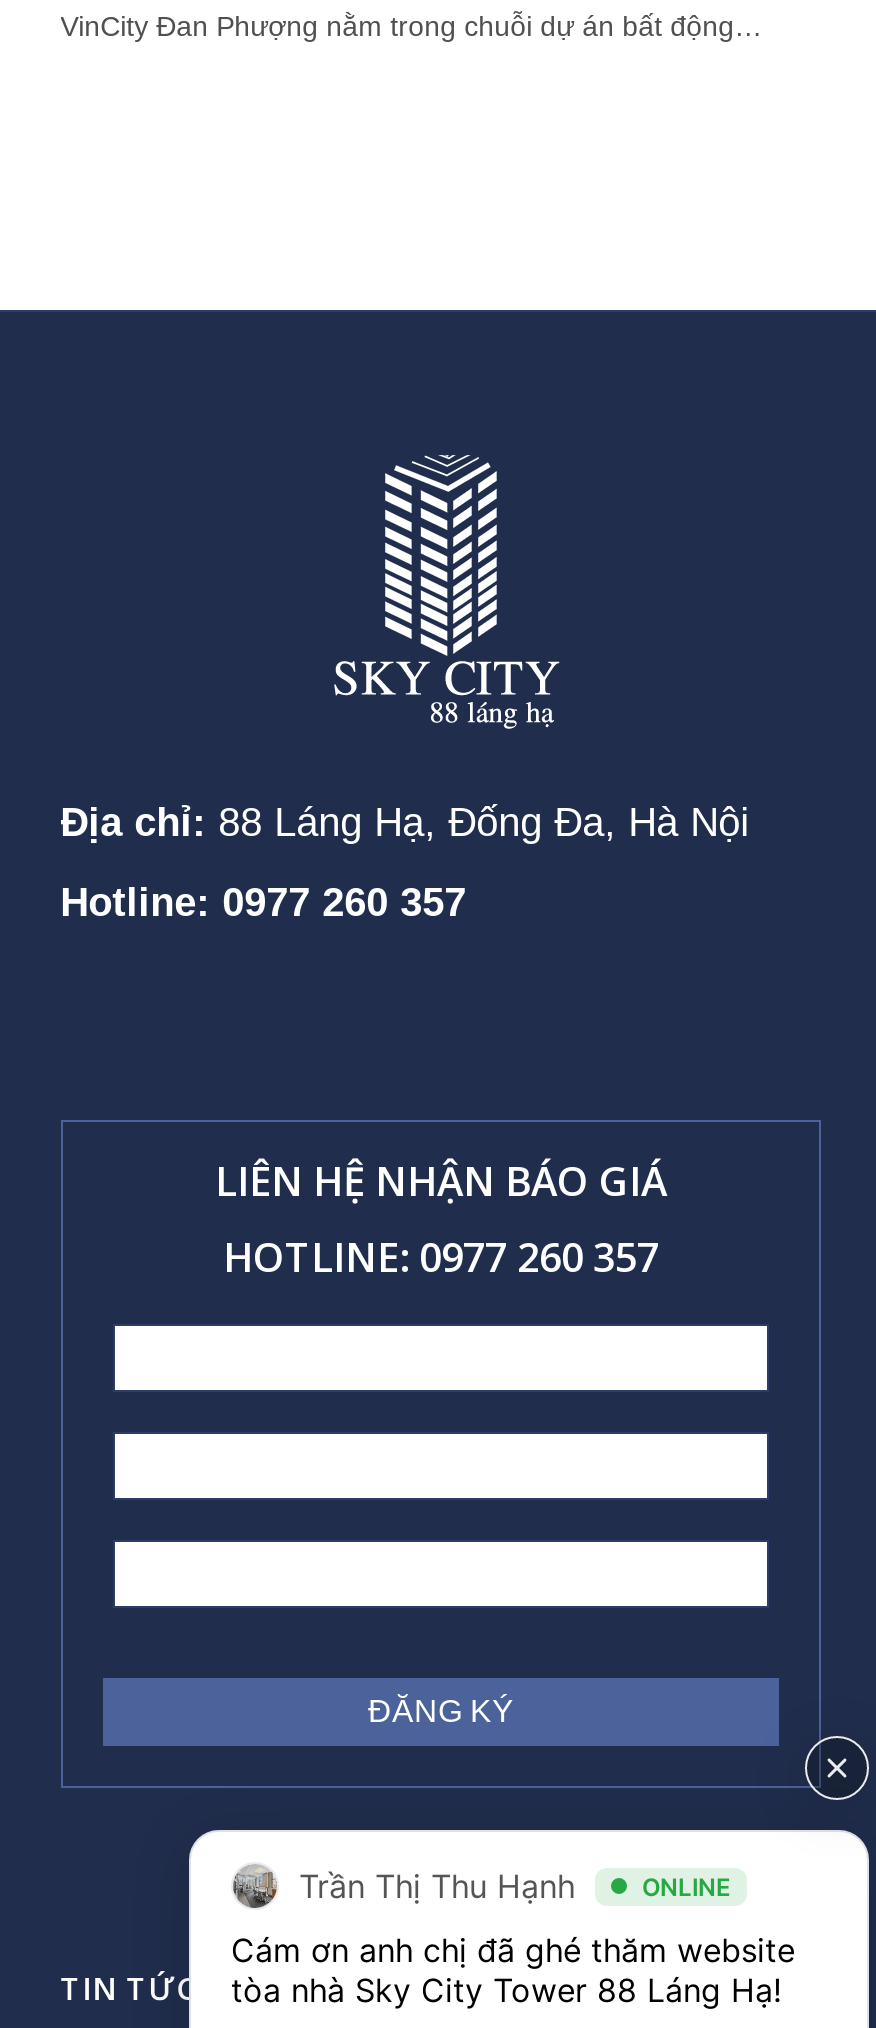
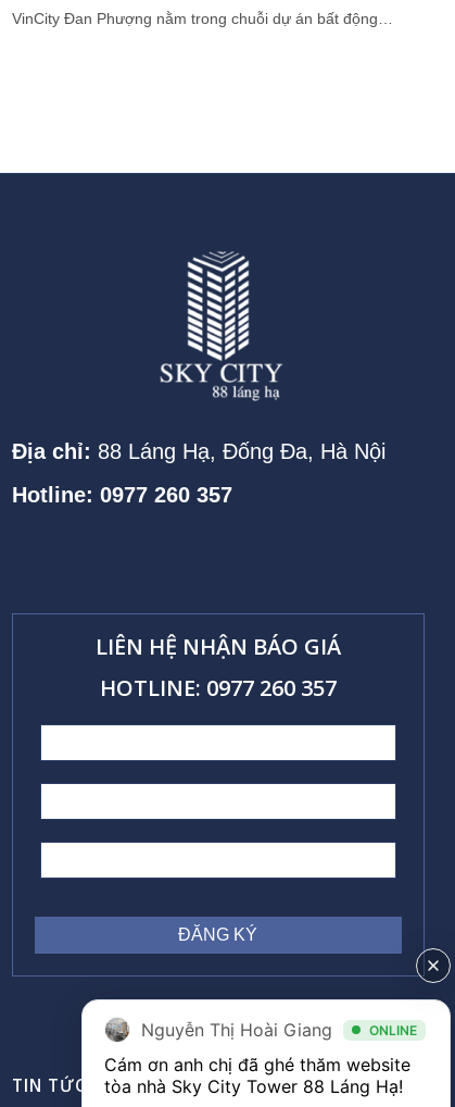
[299,1866,575,1906] Trần Thị Thu Hạnh -> [141,1019,332,1041] Nguyễn Thị Hoài Giang

